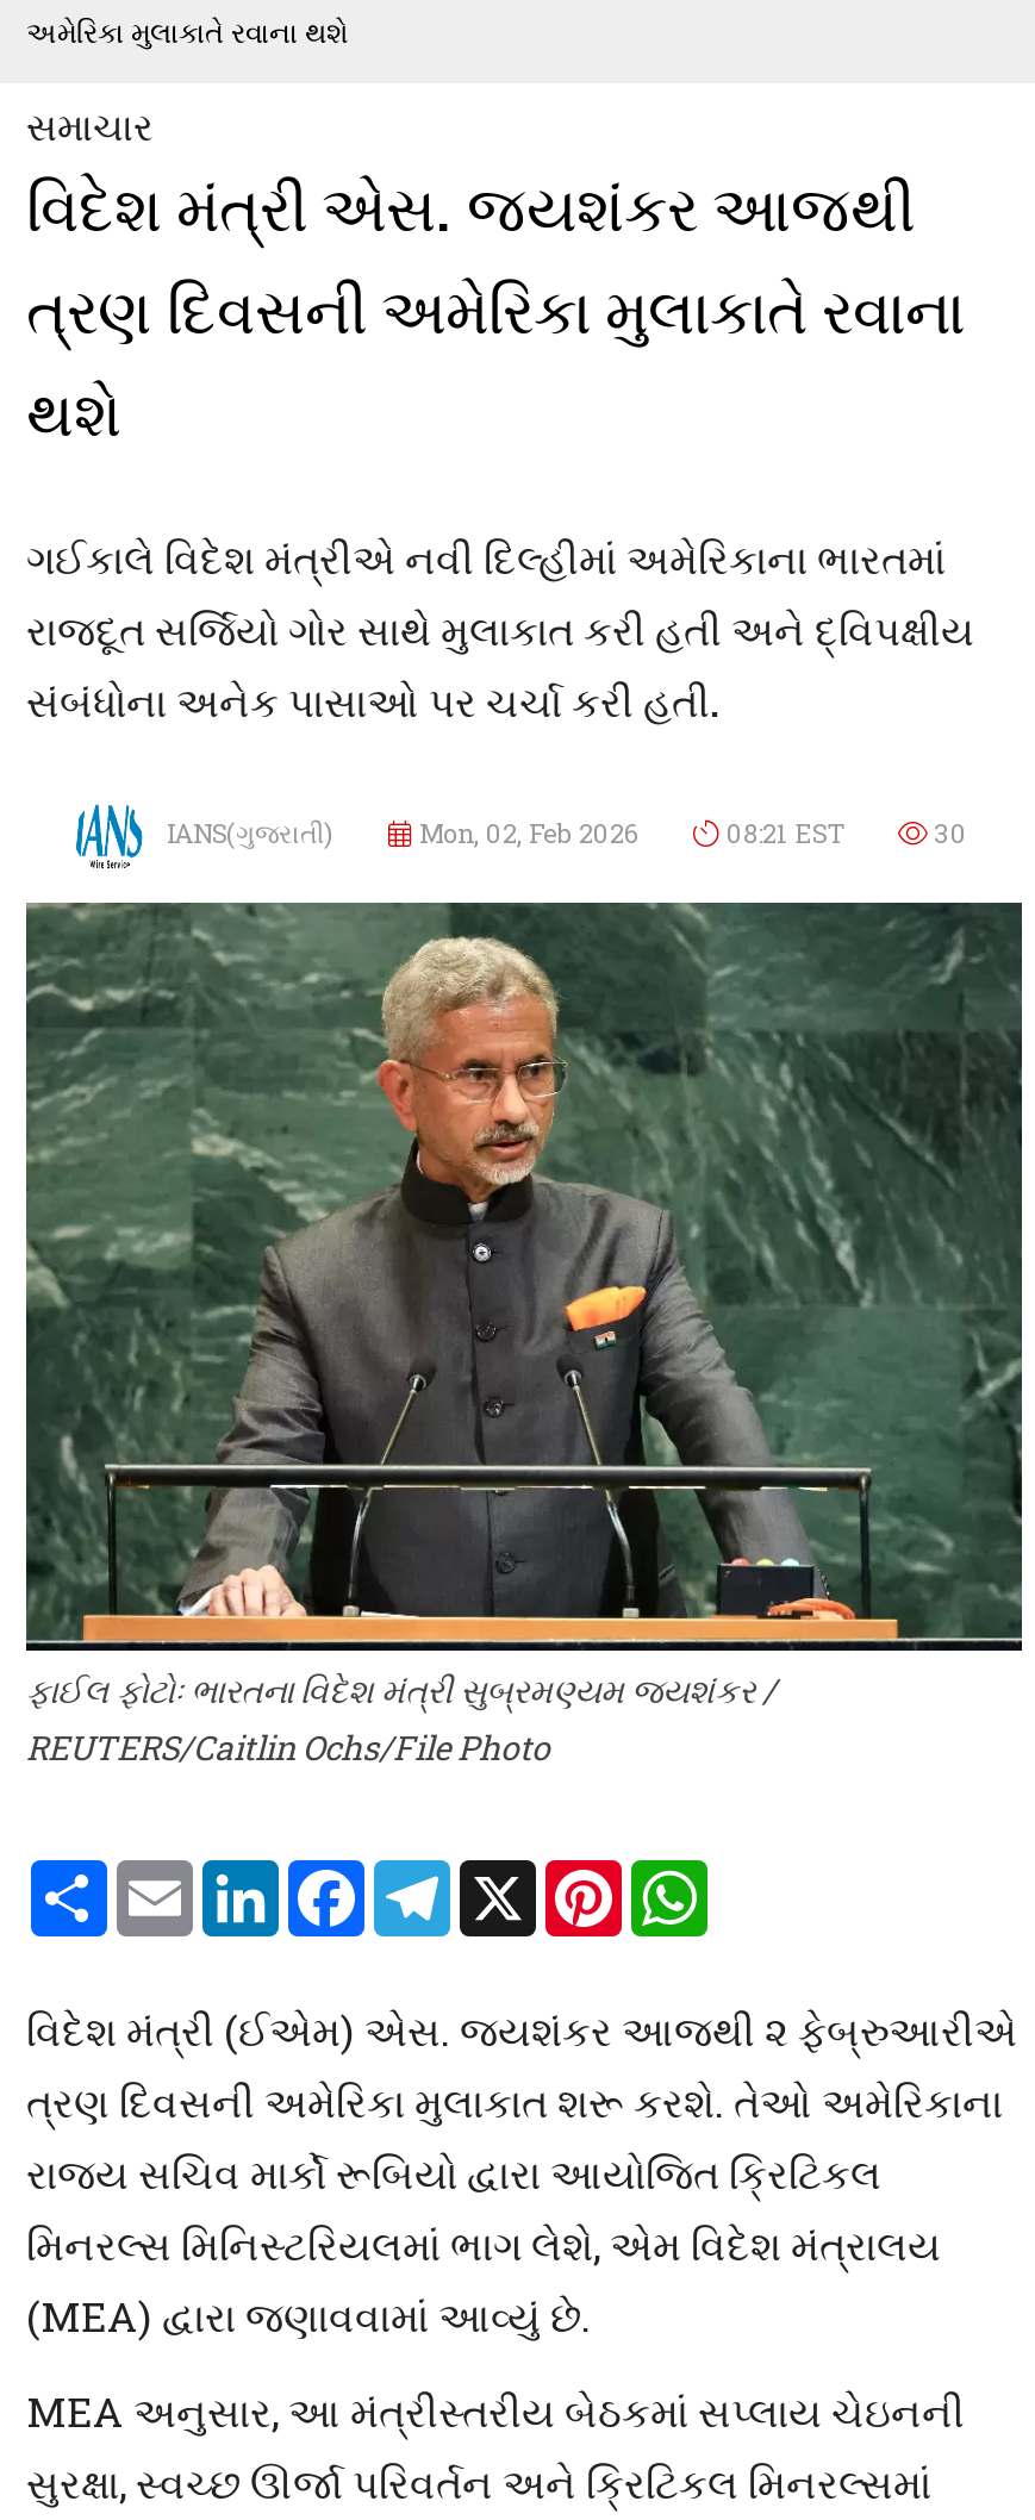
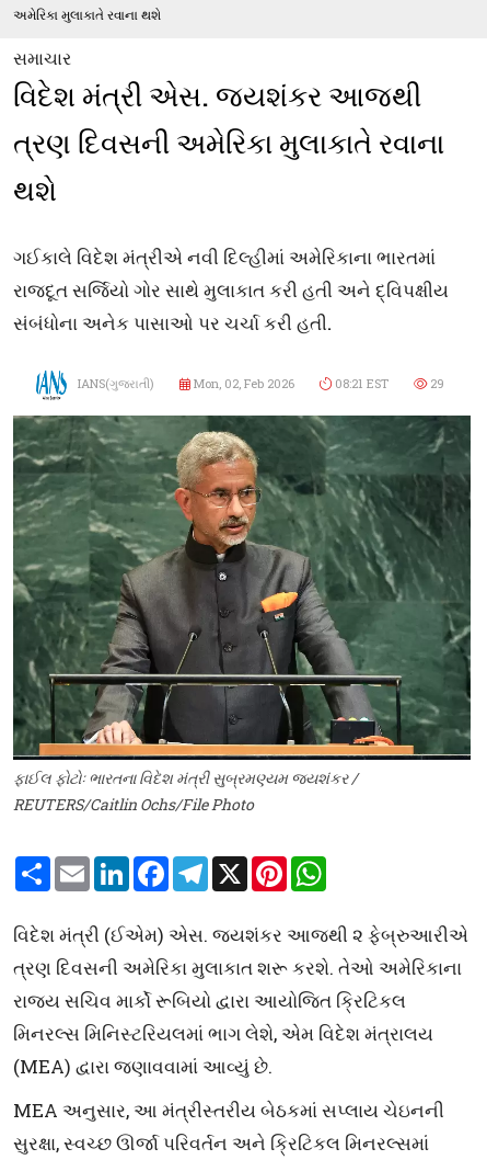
[927,814,981,850] 30 -> [427,375,451,391] 29

